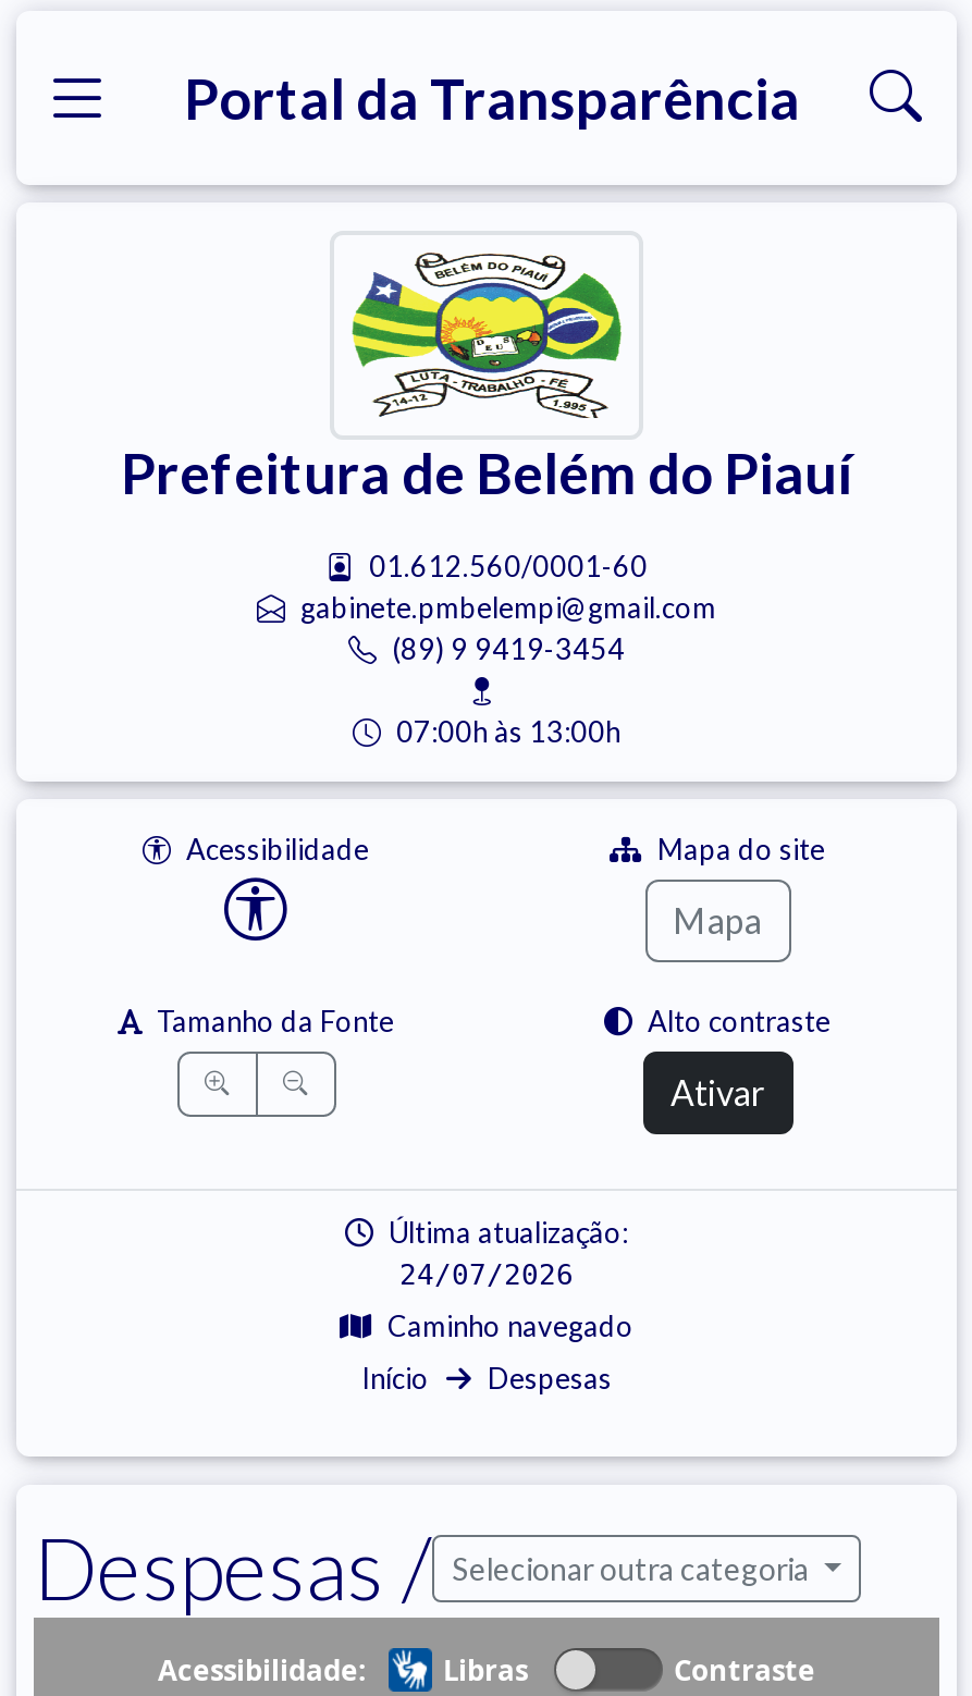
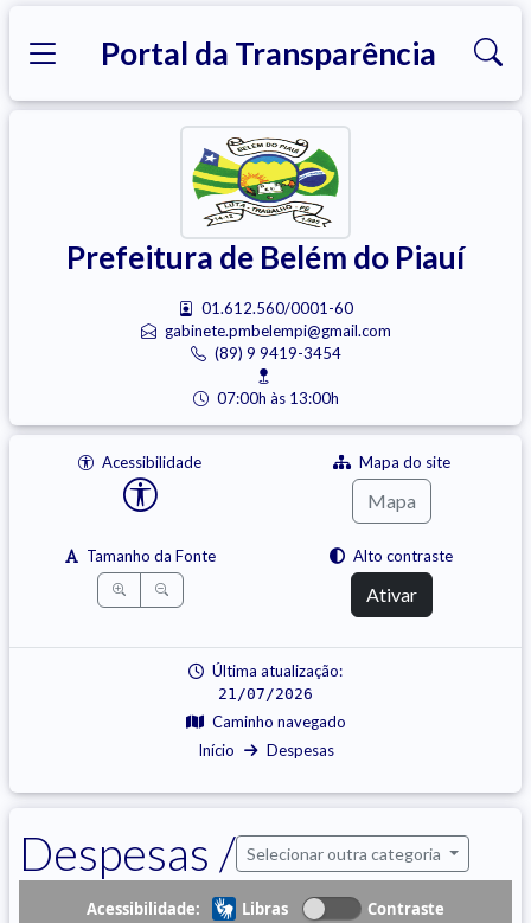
[399,1258,574,1291] 24/07/2026 -> [218,685,313,703] 21/07/2026

